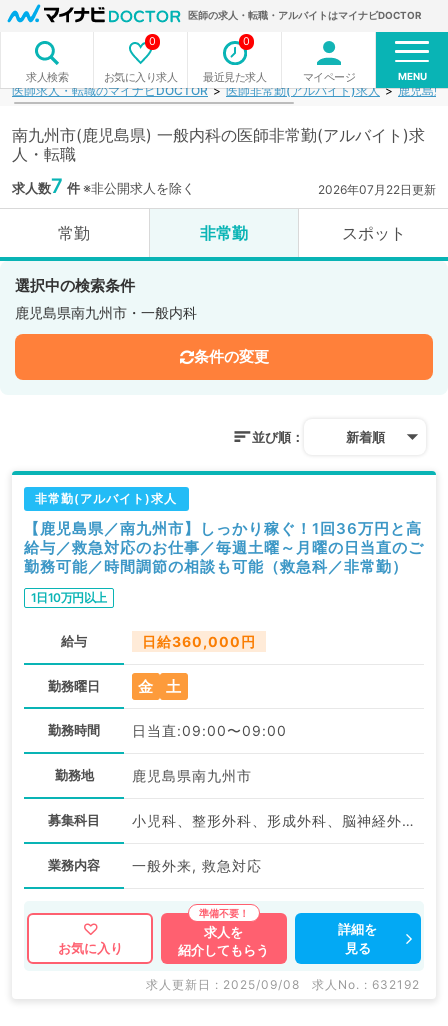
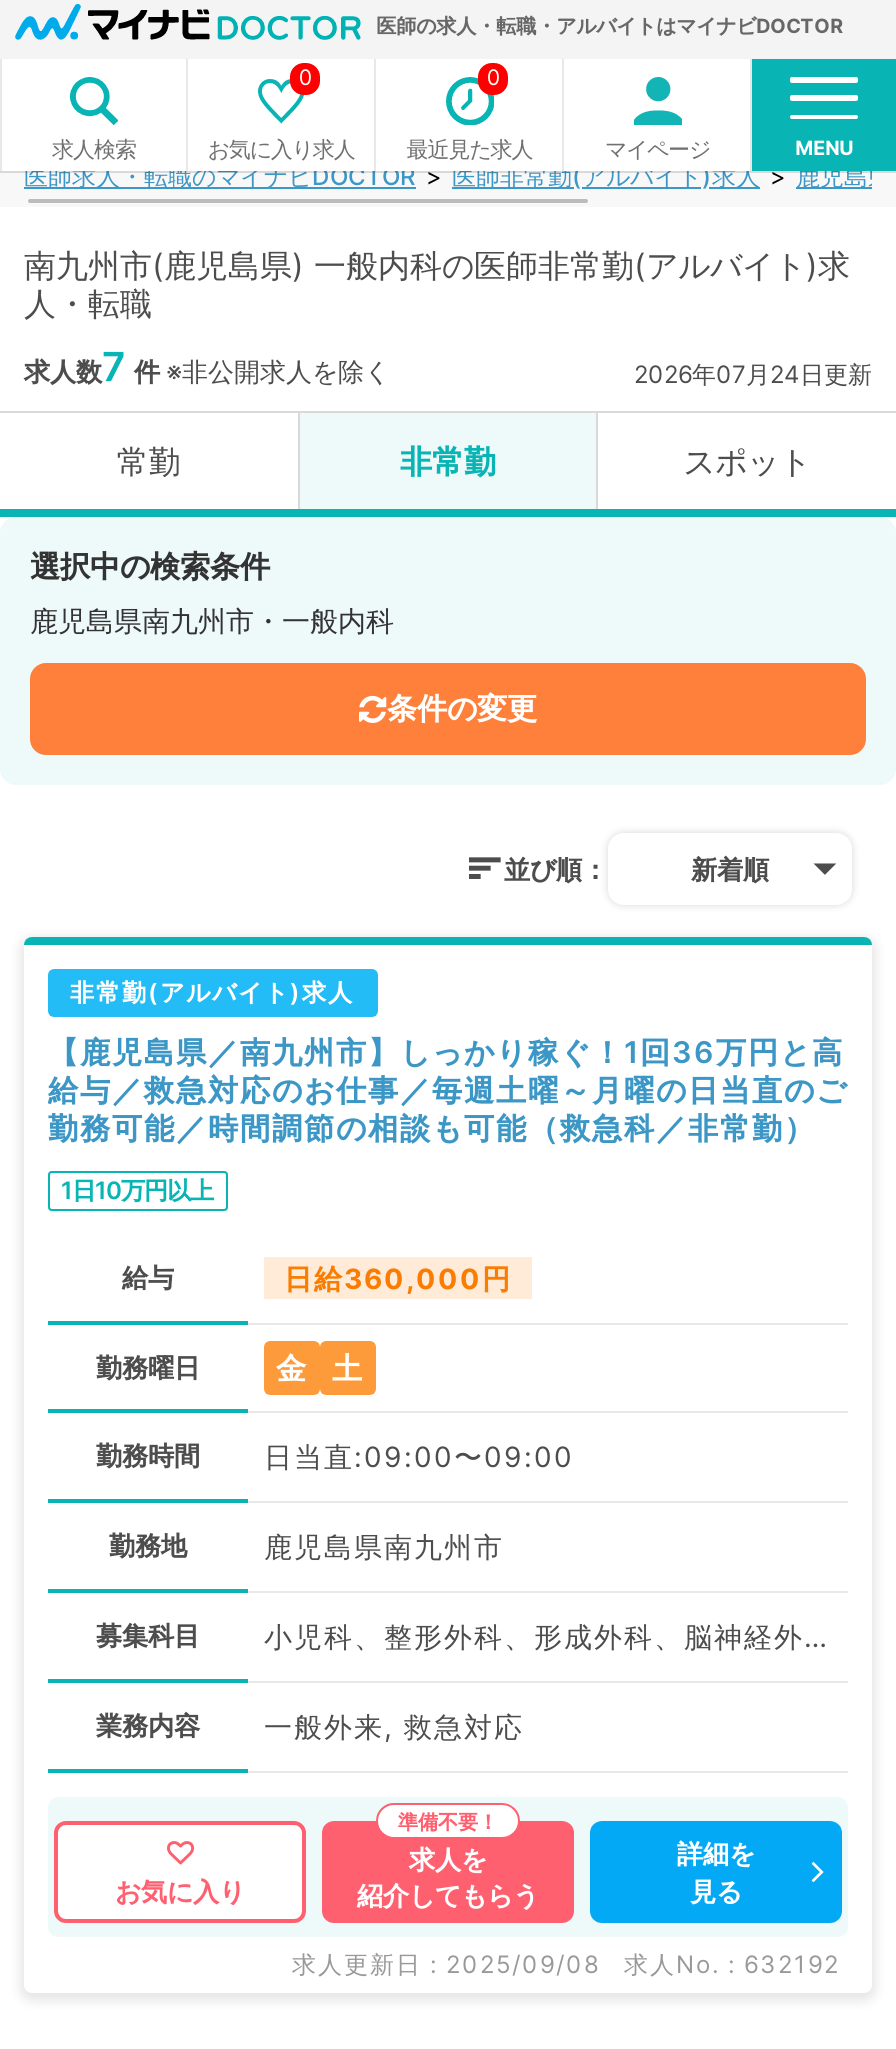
[318,182,436,197] 2026年07月22日更新 -> [634,359,872,389] 2026年07月24日更新

